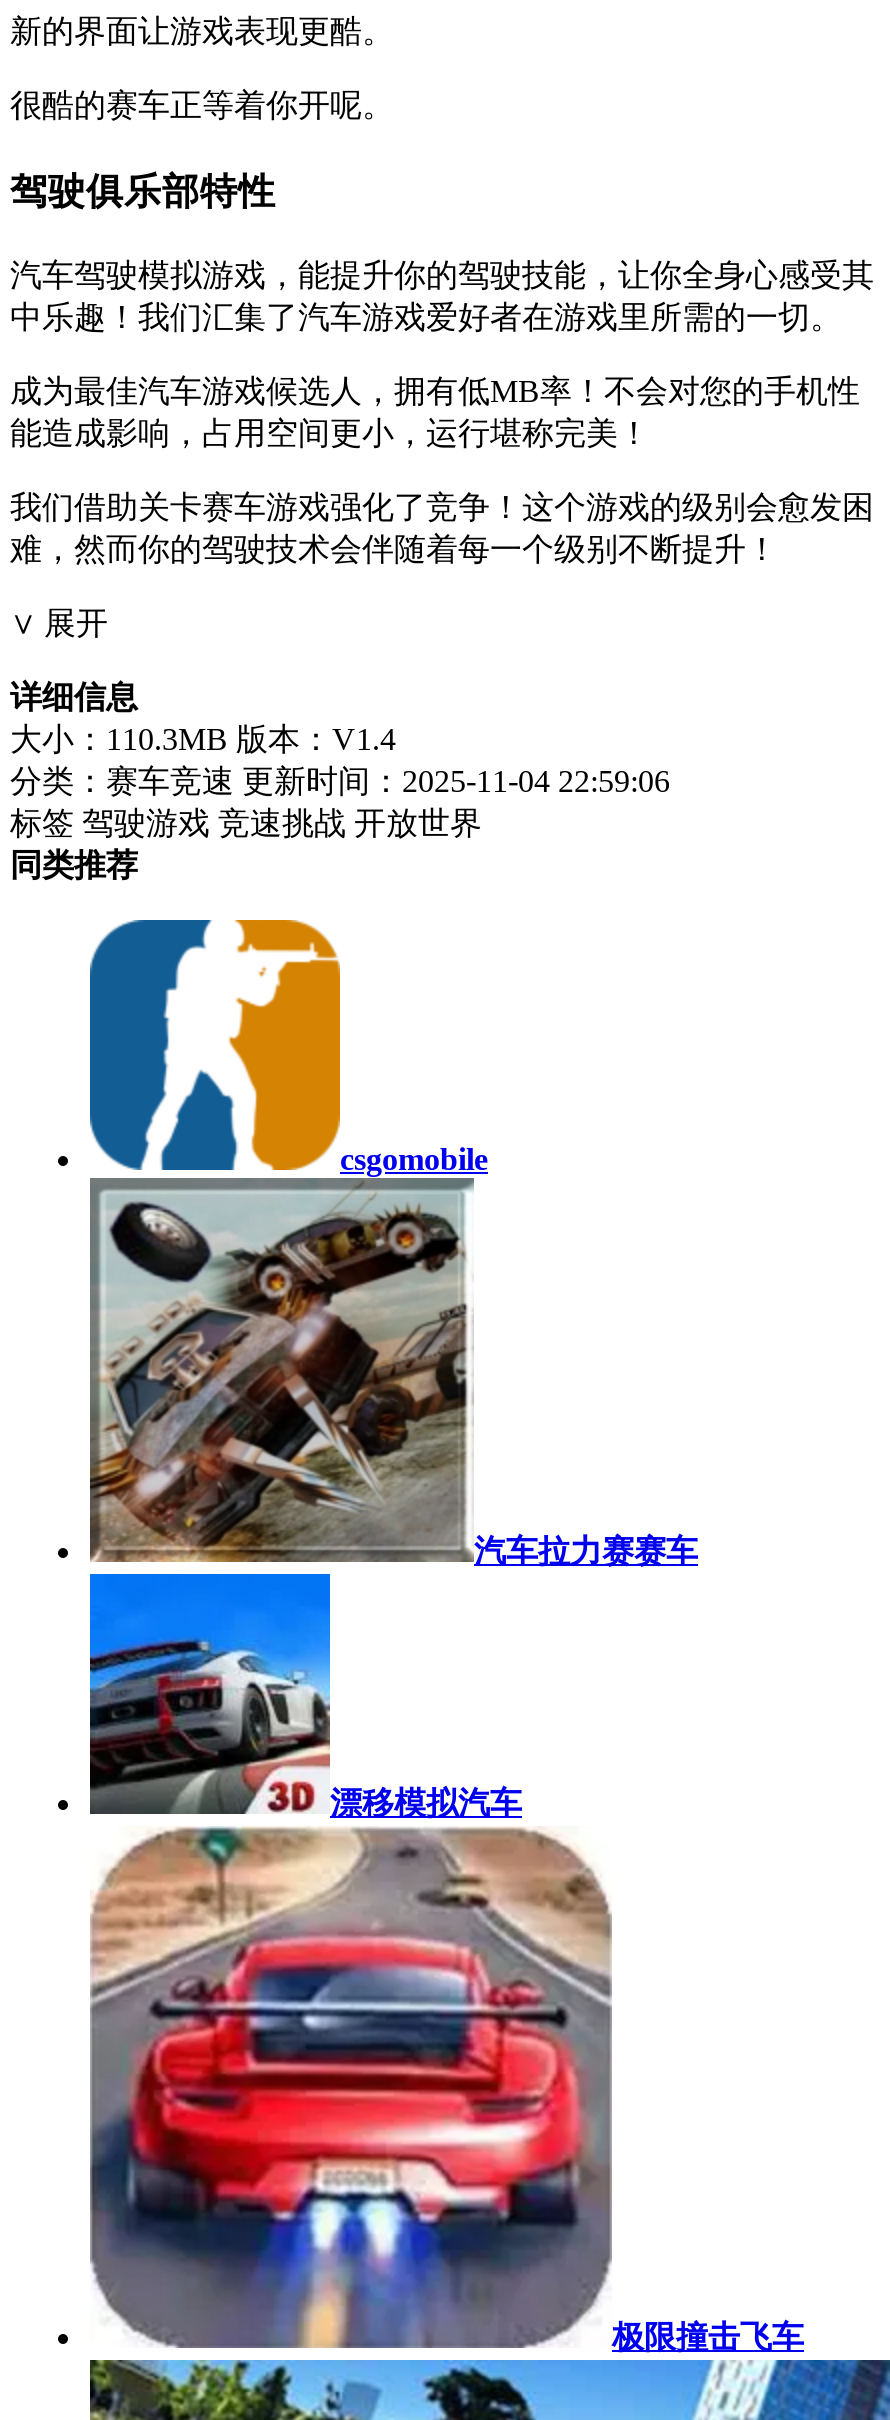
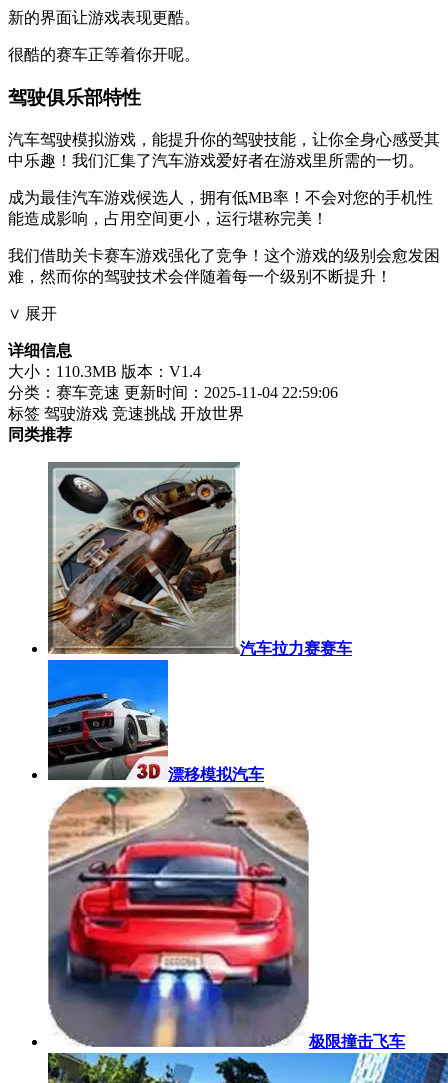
[88,918,488,1176] [image] | csgomobile -> none

